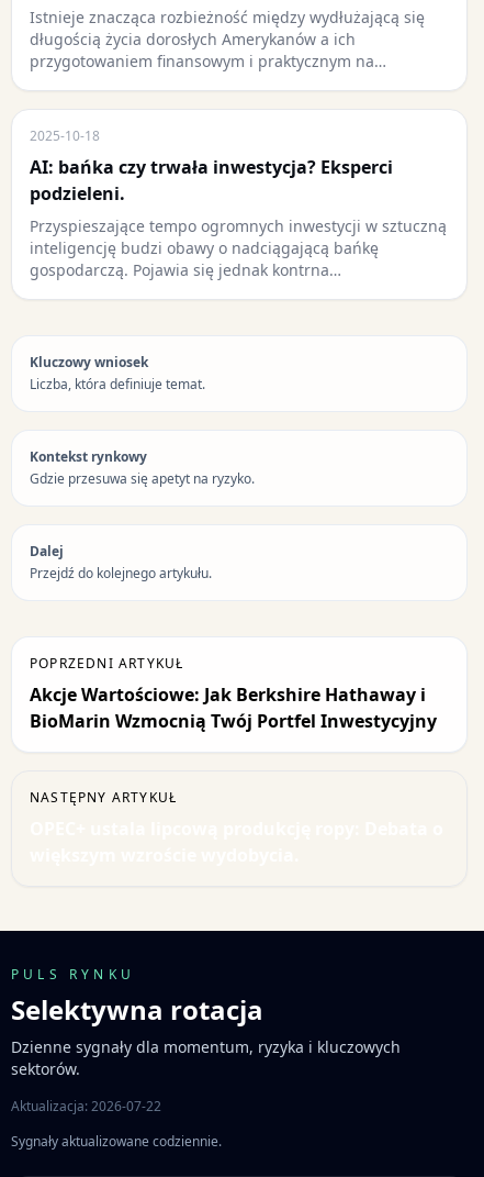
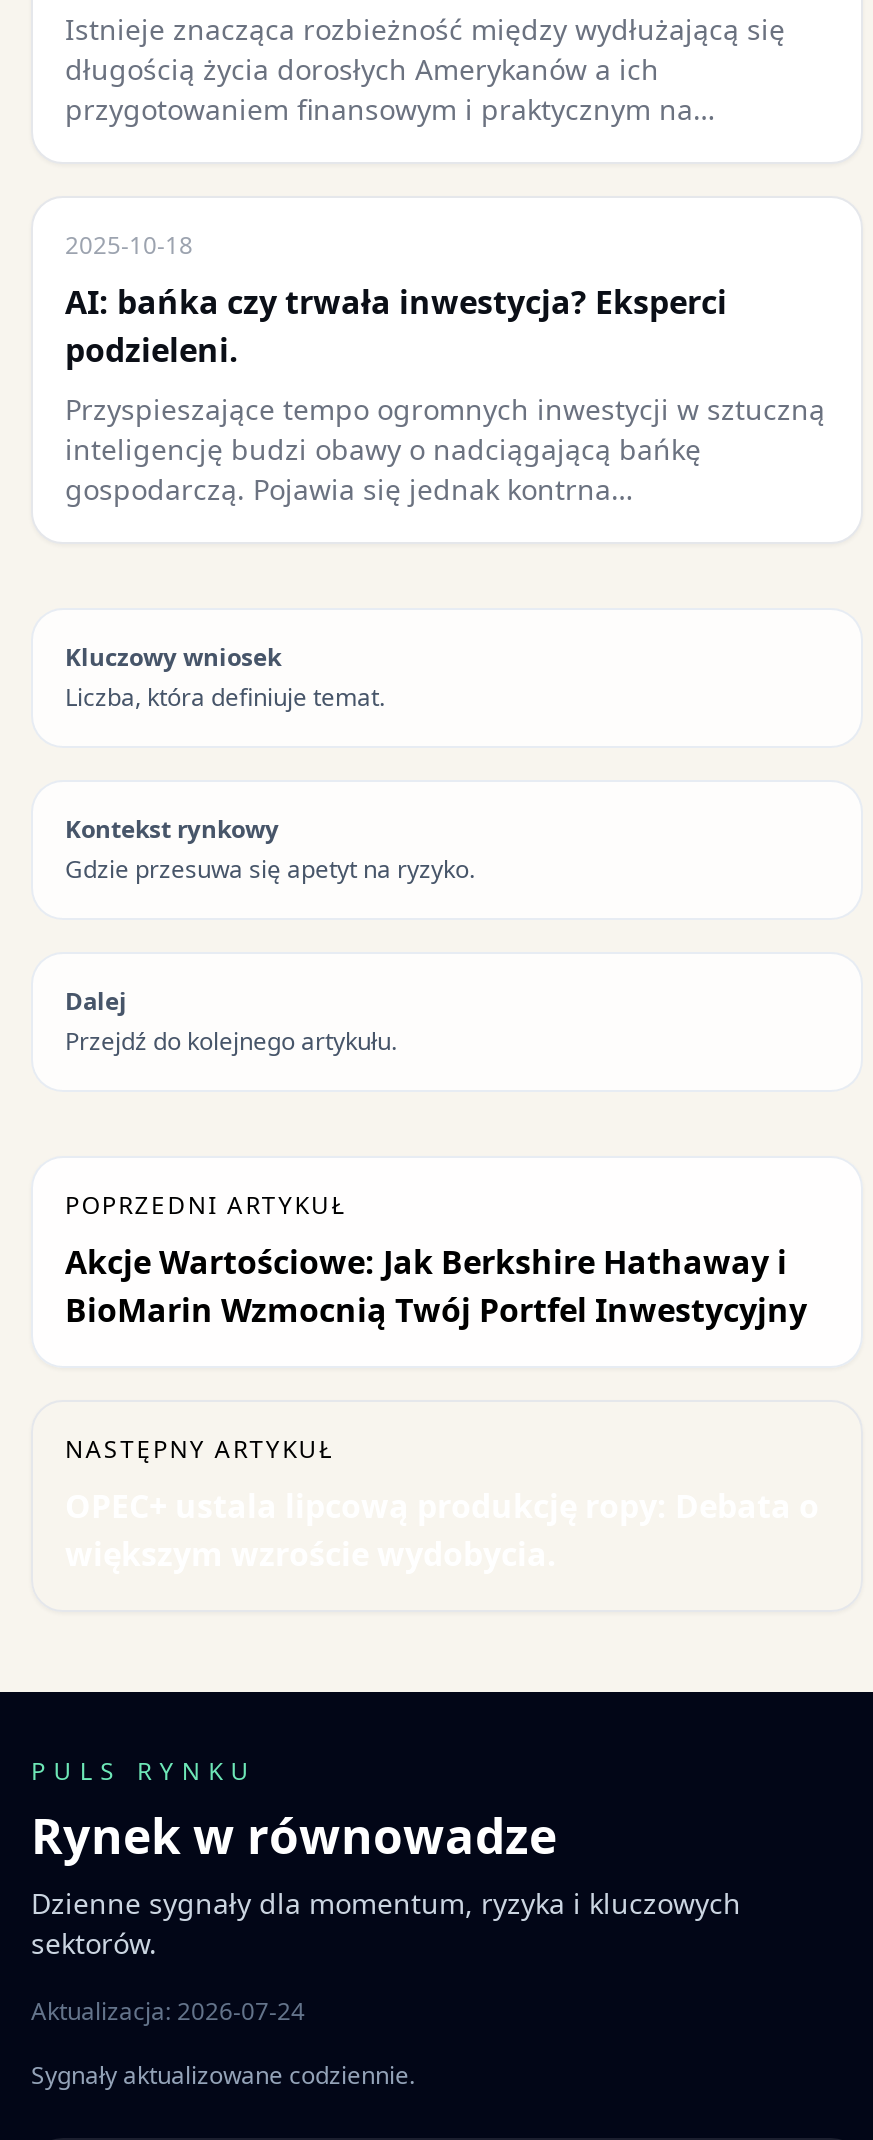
[11,991,263,1028] Selektywna rotacja -> [31,1802,557,1868] Rynek w równowadze
[11,1097,161,1115] Aktualizacja: 2026-07-22 -> [31,1994,305,2028] Aktualizacja: 2026-07-24

